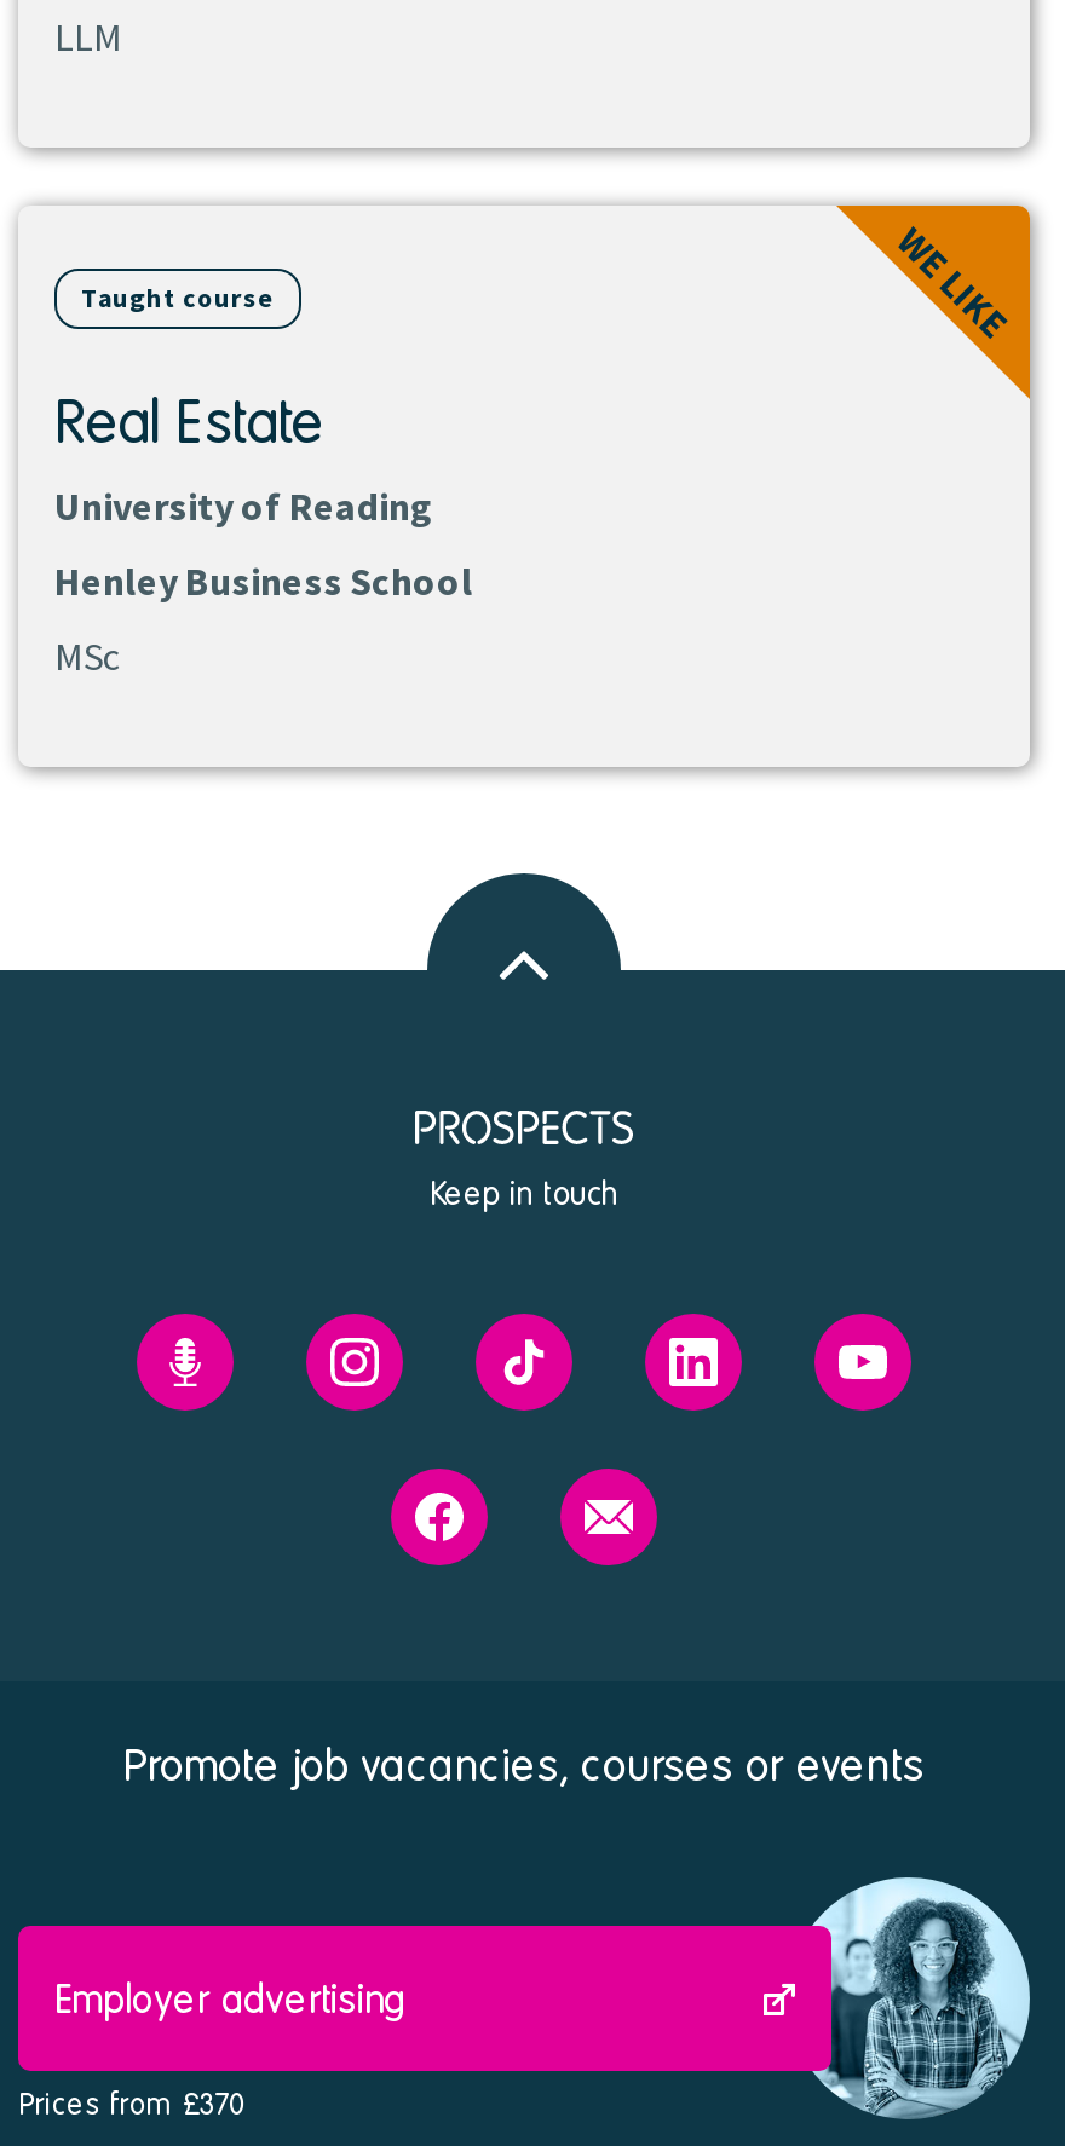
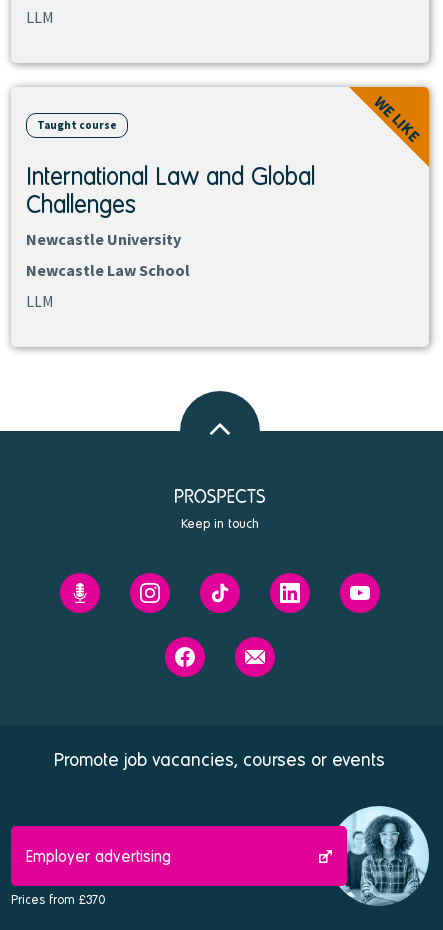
[54,385,434,530] Real Estate | University of Reading -> [26,161,315,249] International Law and Global | Challenges | Newcastle University
[54,556,473,605] Henley Business School -> [26,260,190,280] Newcastle Law School
[54,631,120,680] MSc -> [26,291,54,311] LLM

